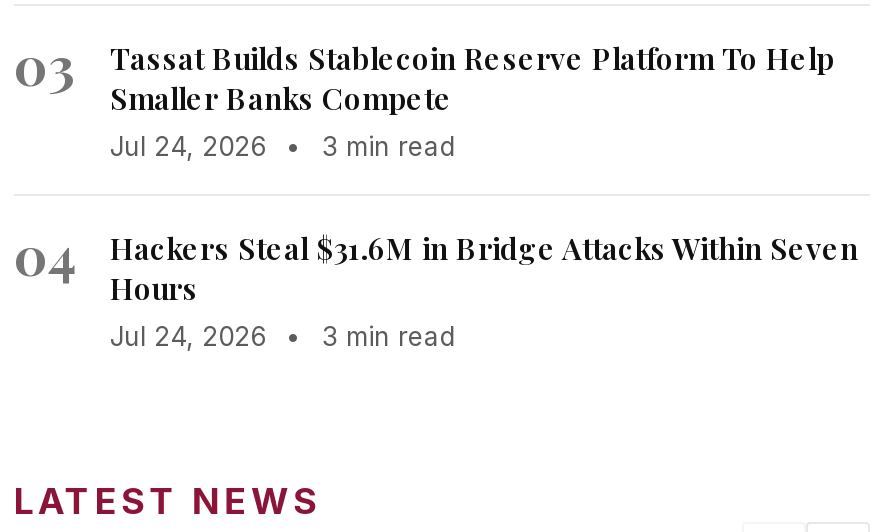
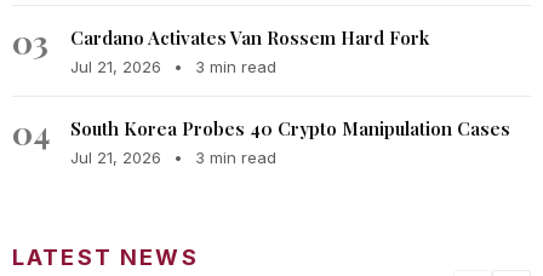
[110,39,834,163] Tassat Builds Stablecoin Reserve Platform To Help | Smaller Banks Compete | Jul 24, 2026 • 3 min read -> [70,26,429,77] Cardano Activates Van Rossem Hard Fork | Jul 21, 2026 • 3 min read
[110,229,858,353] Hackers Steal $31.6M in Bridge Attacks Within Seven | Hours | Jul 24, 2026 • 3 min read -> [70,117,510,168] South Korea Probes 40 Crypto Manipulation Cases | Jul 21, 2026 • 3 min read

